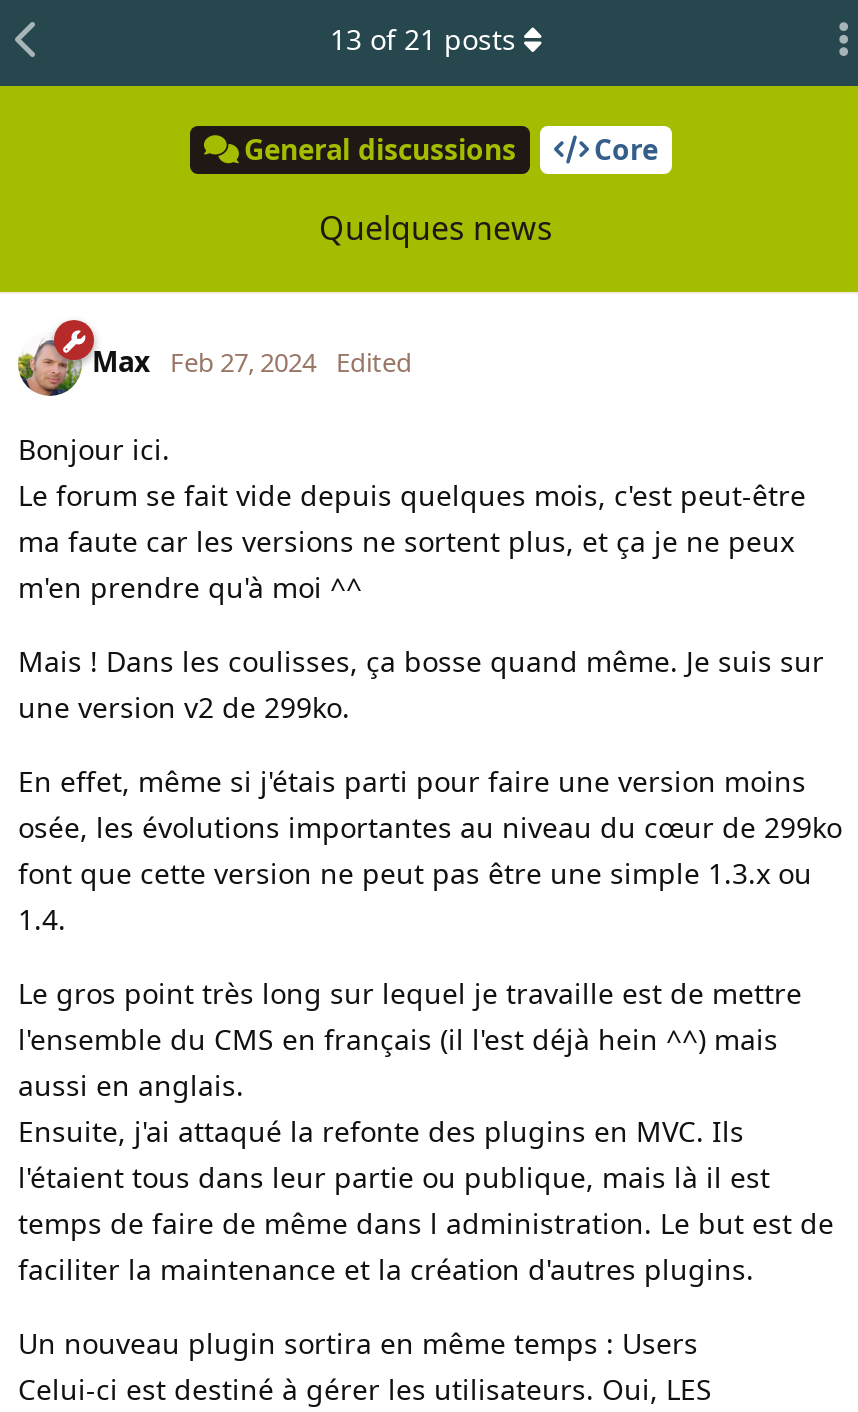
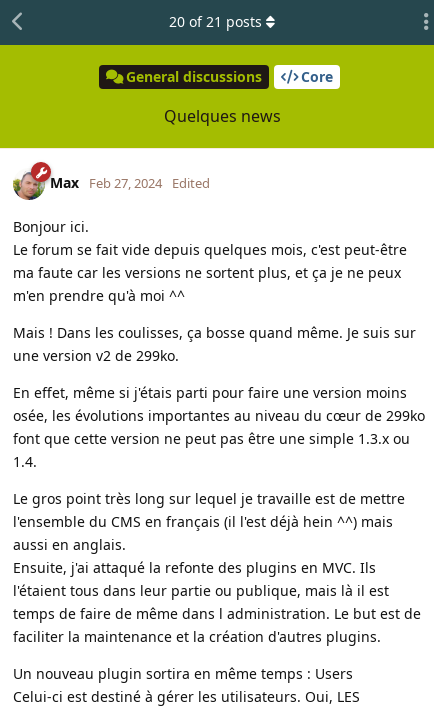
[330,20,516,58] 13 of 21 posts -> [169,12,262,31] 20 of 21 posts

